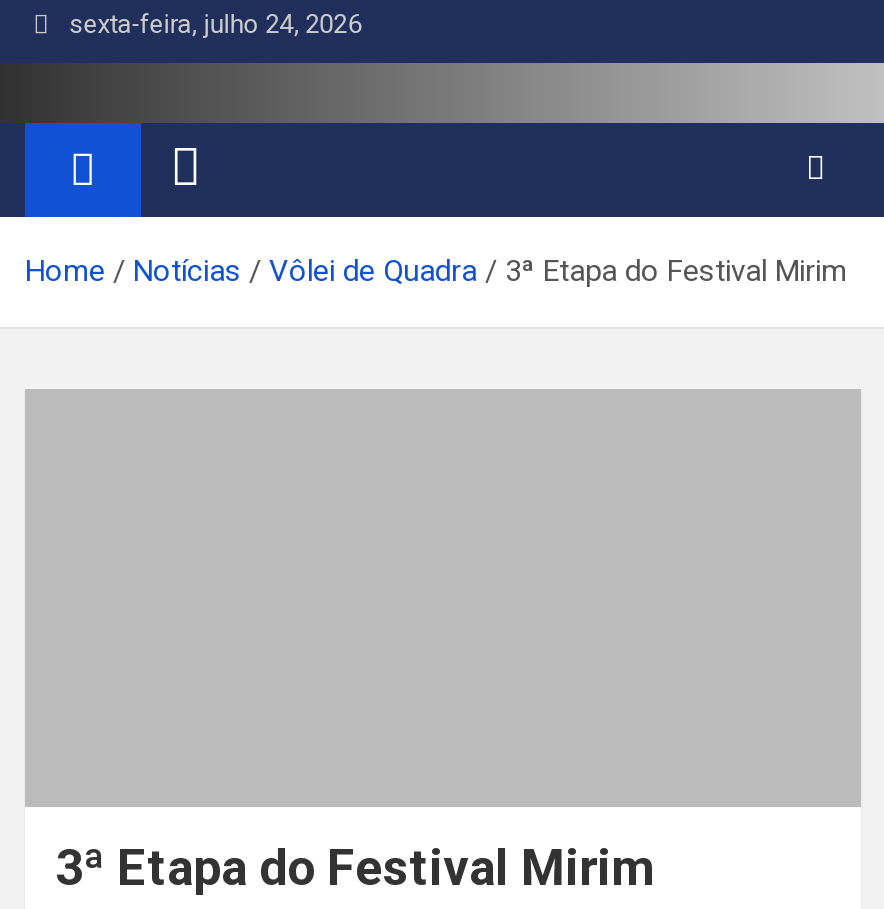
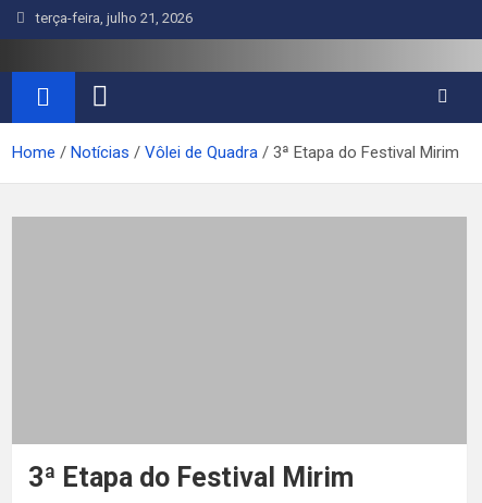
[57,9,361,39] sexta-feira, julho 24, 2026 -> [30,10,193,26] terça-feira, julho 21, 2026

